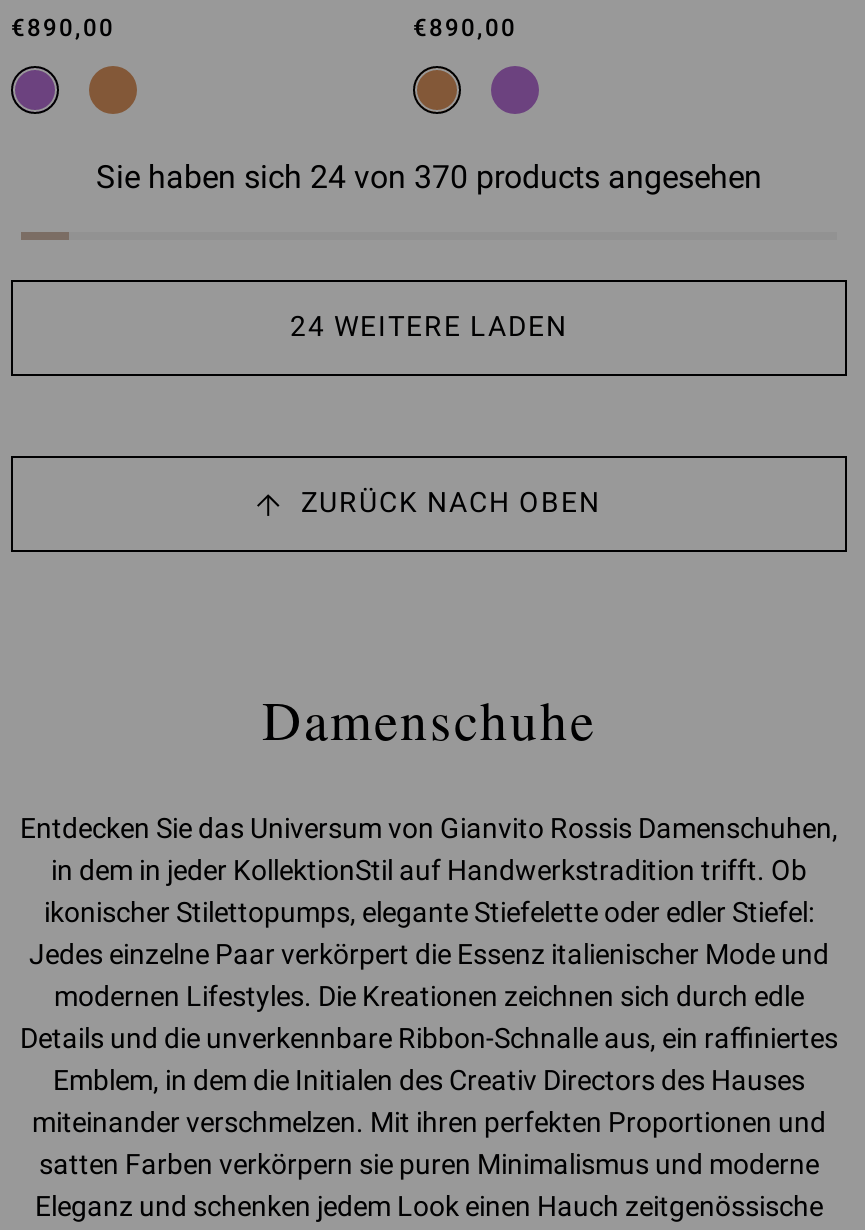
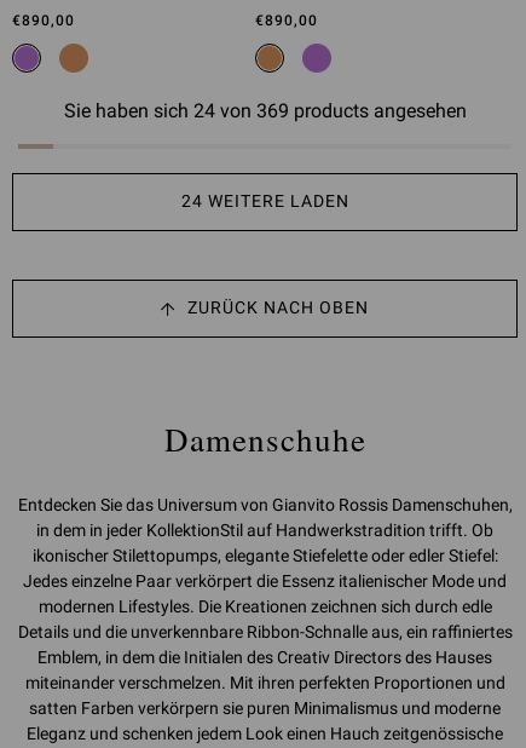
[96,158,762,196] Sie haben sich 24 von 370 products angesehen -> [63,99,466,122] Sie haben sich 24 von 369 products angesehen

